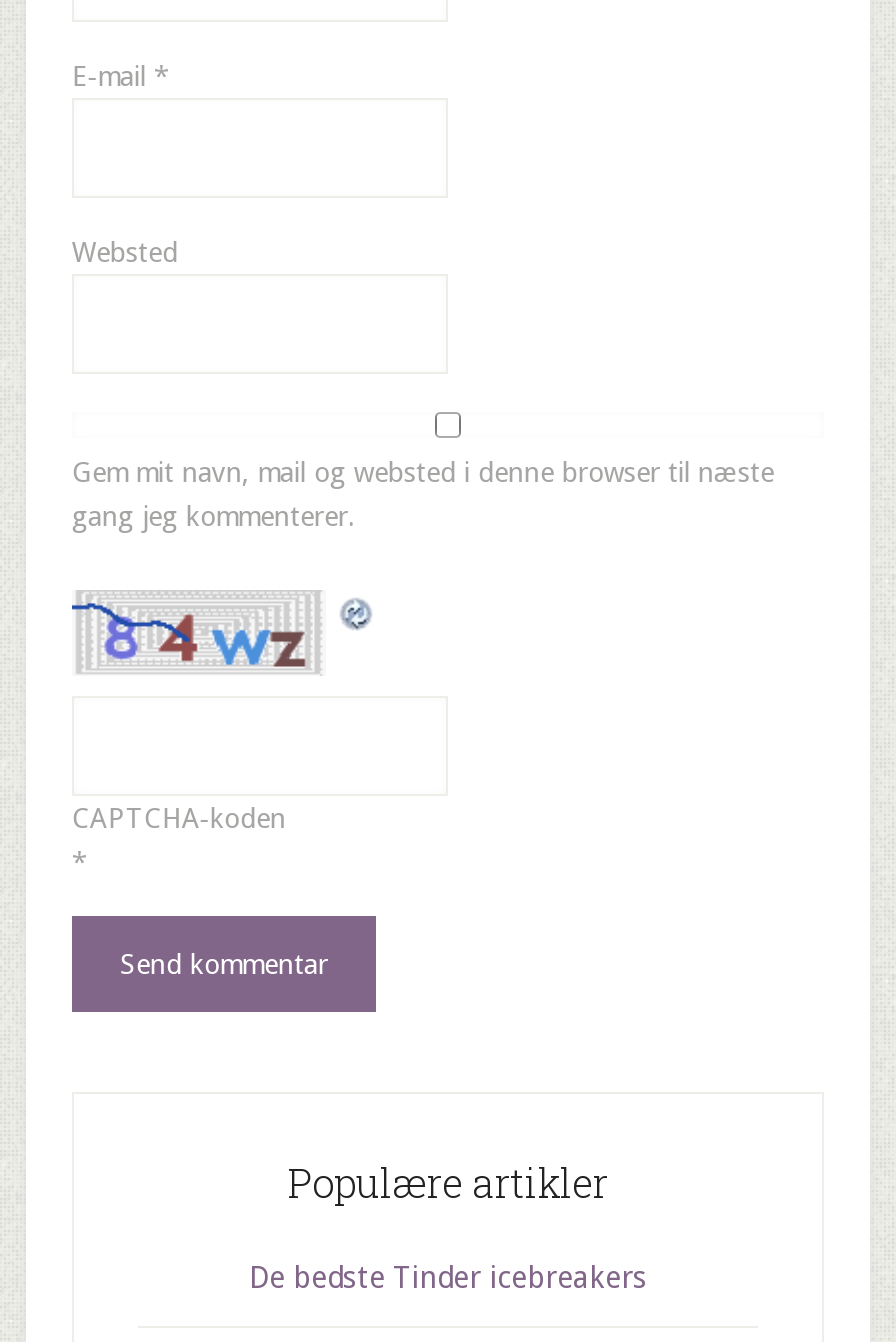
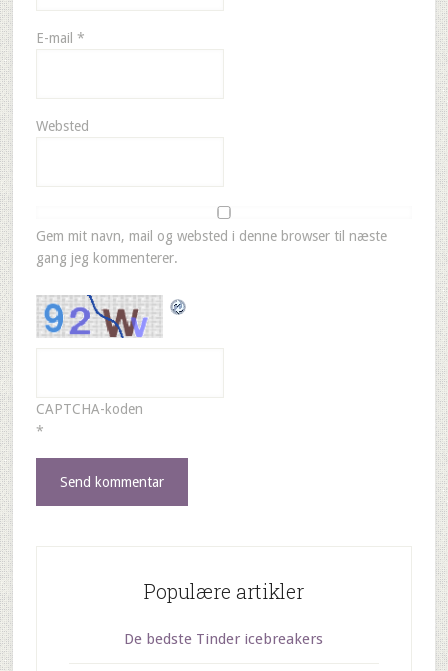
[70,590,308,676] [image] -> [37,294,153,339] [image]

